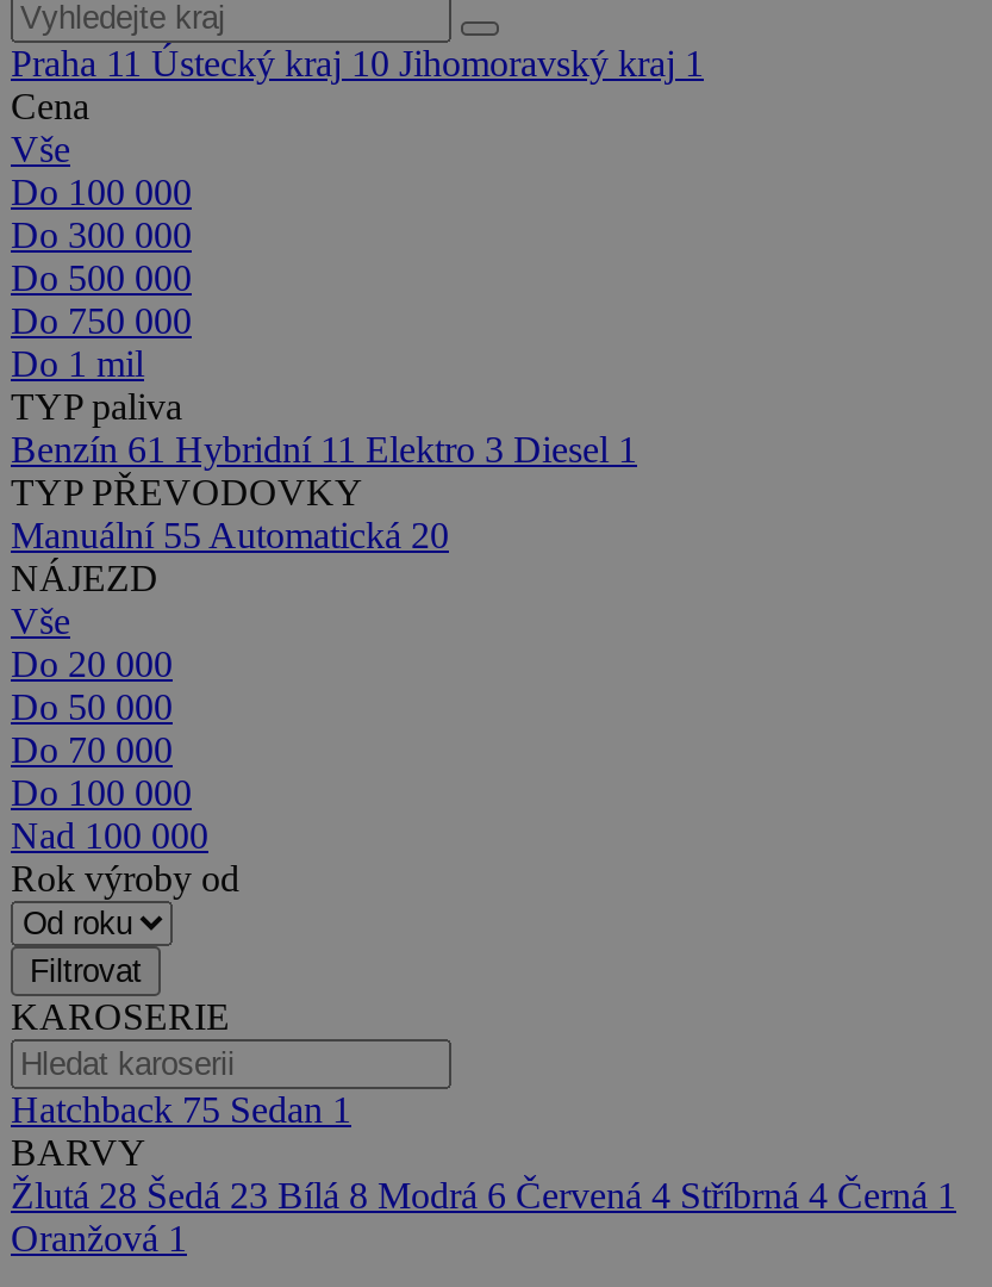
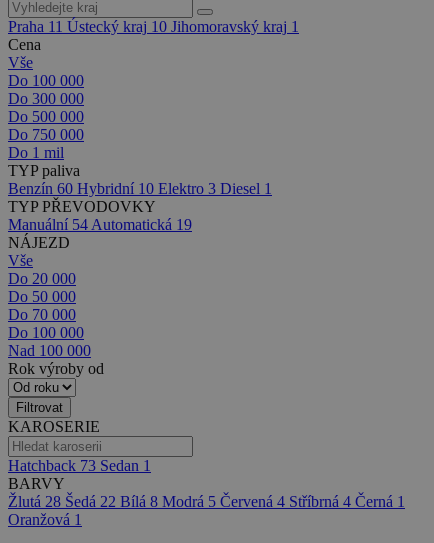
[11,429,637,470] Benzín 61 Hybridní 11 Elektro 3 Diesel 1 -> [8,180,272,197] Benzín 60 Hybridní 10 Elektro 3 Diesel 1
[11,515,449,555] Manuální 55 Automatická 20 -> [8,216,192,233] Manuální 54 Automatická 19
[11,1089,351,1130] Hatchback 75 Sedan 1 -> [8,457,151,474] Hatchback 73 Sedan 1
[11,1175,956,1215] Žlutá 28 Šedá 23 Bílá 8 Modrá 6 Červená 4 Stříbrná 4 Černá 1 -> [8,493,405,510] Žlutá 28 Šedá 22 Bílá 8 Modrá 5 Červená 4 Stříbrná 4 Černá 1

